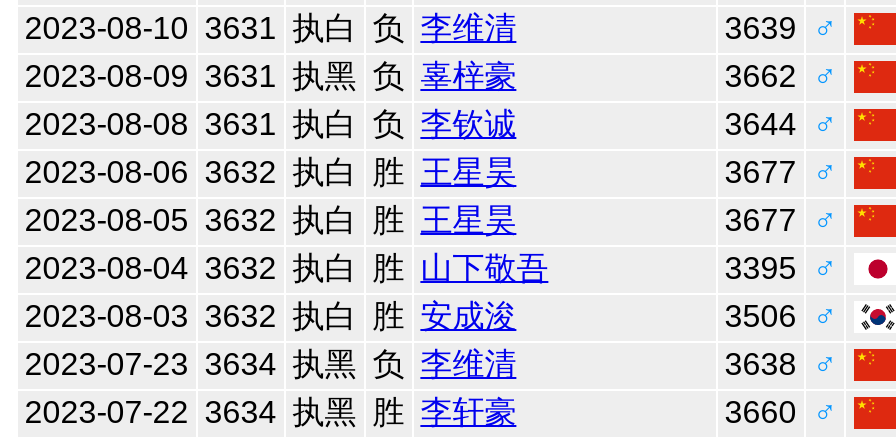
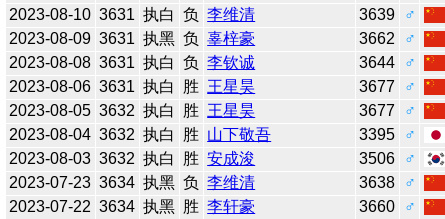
[24,154,516,188] 2023-08-06 3632 执白 胜 王星昊 -> [9,78,255,95] 2023-08-06 3631 执白 胜 王星昊

